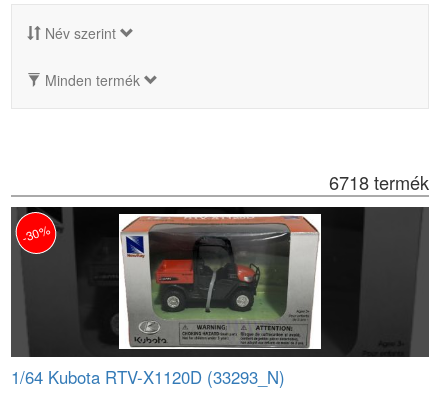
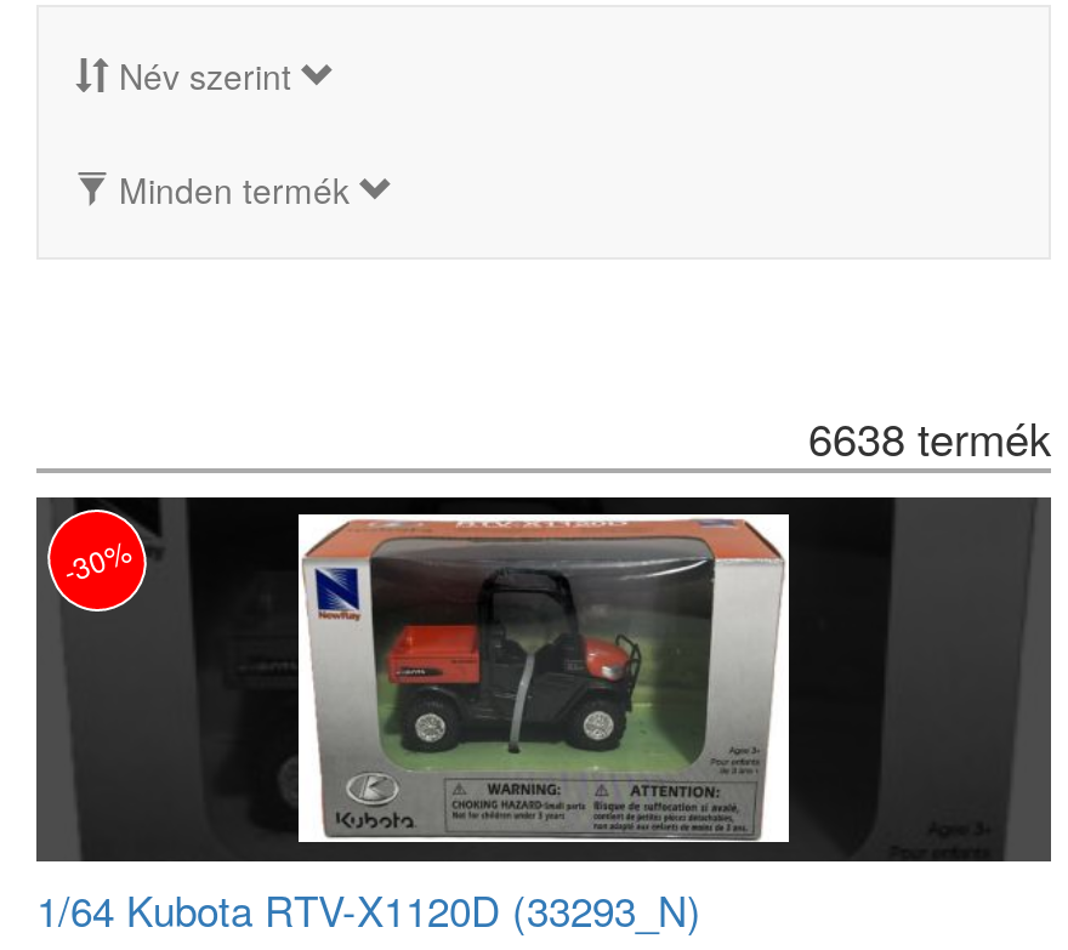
[329,168,429,194] 6718 termék -> [808,404,1051,467] 6638 termék

